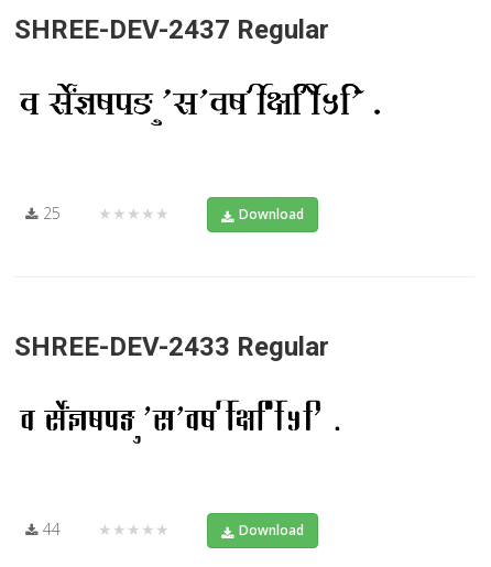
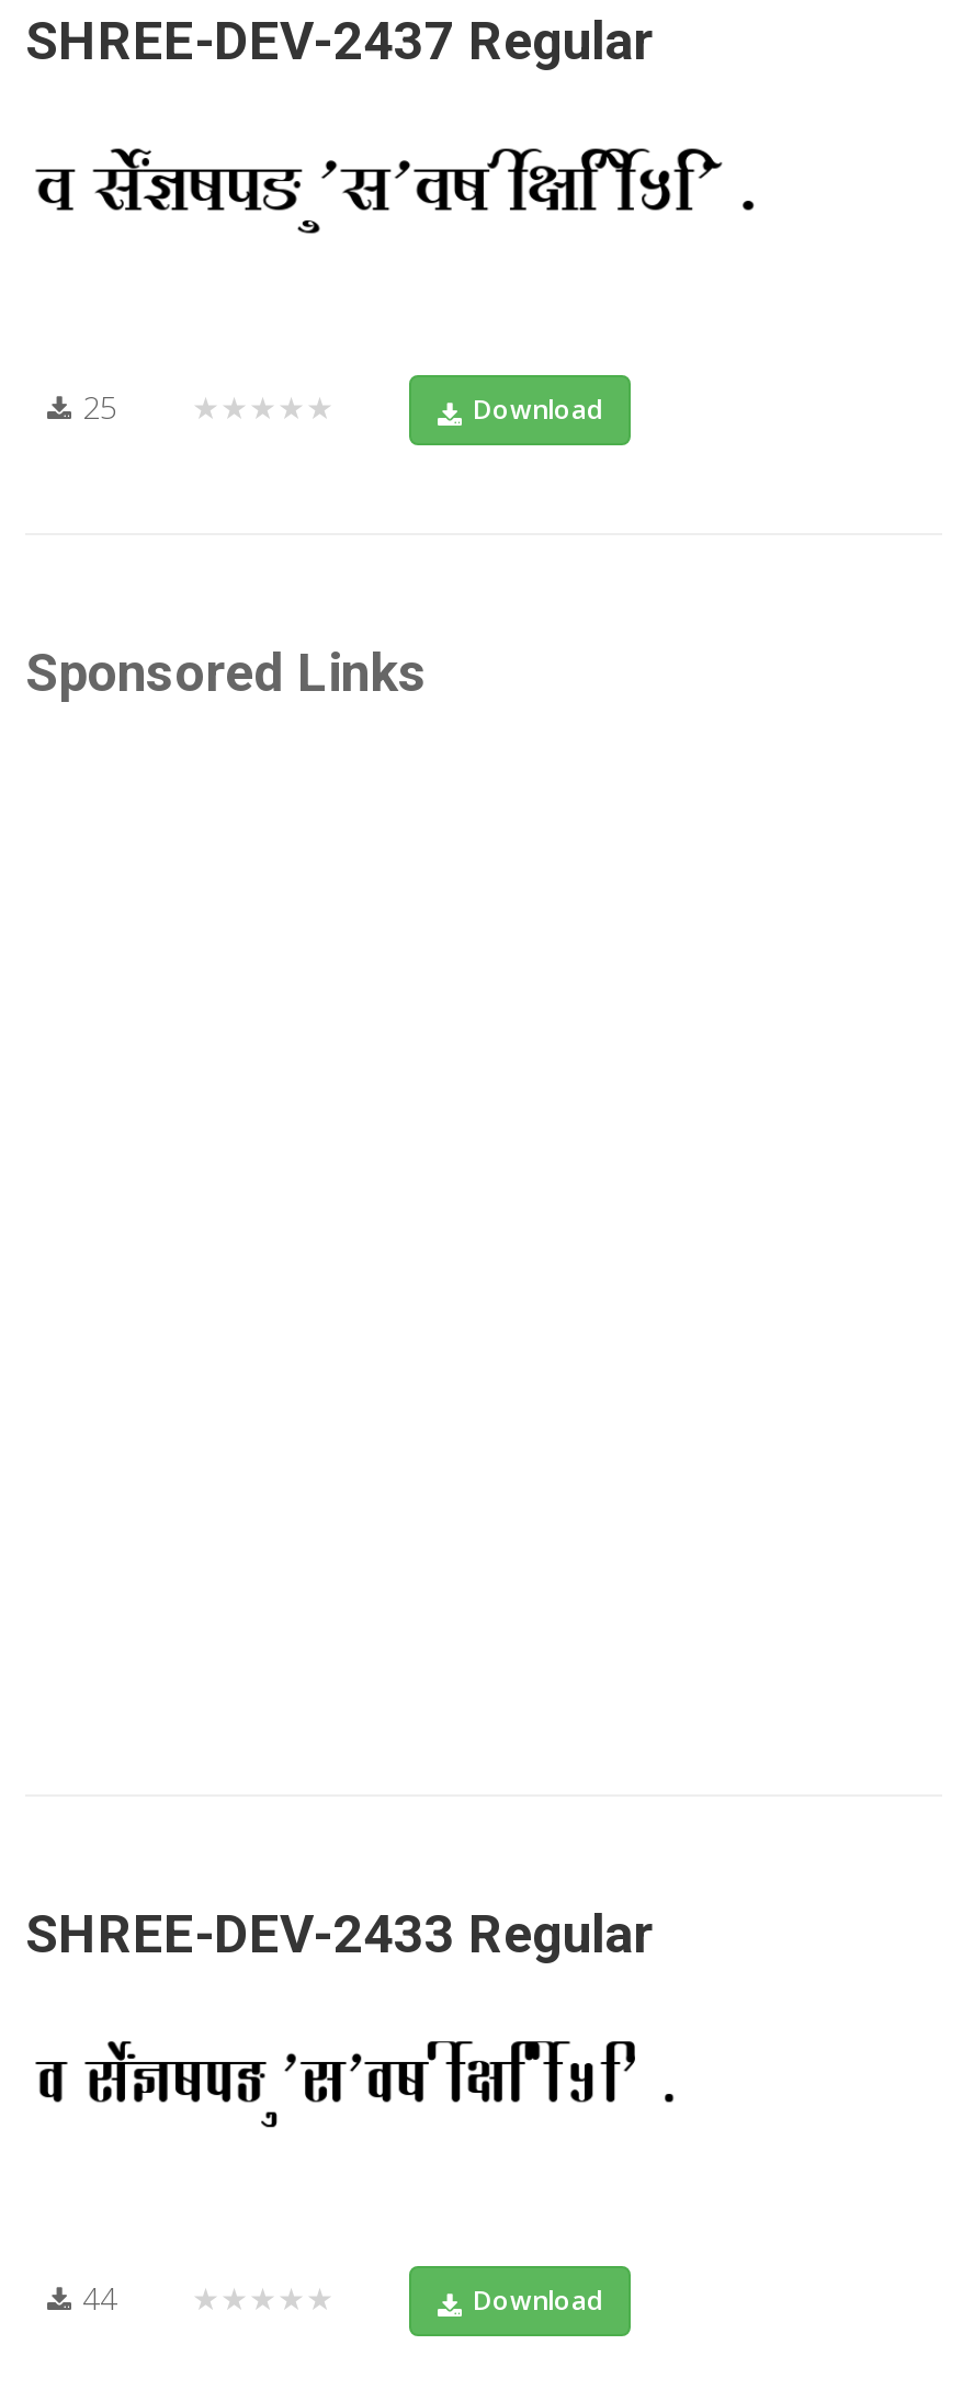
none -> [25,642,427,704] Sponsored Links

